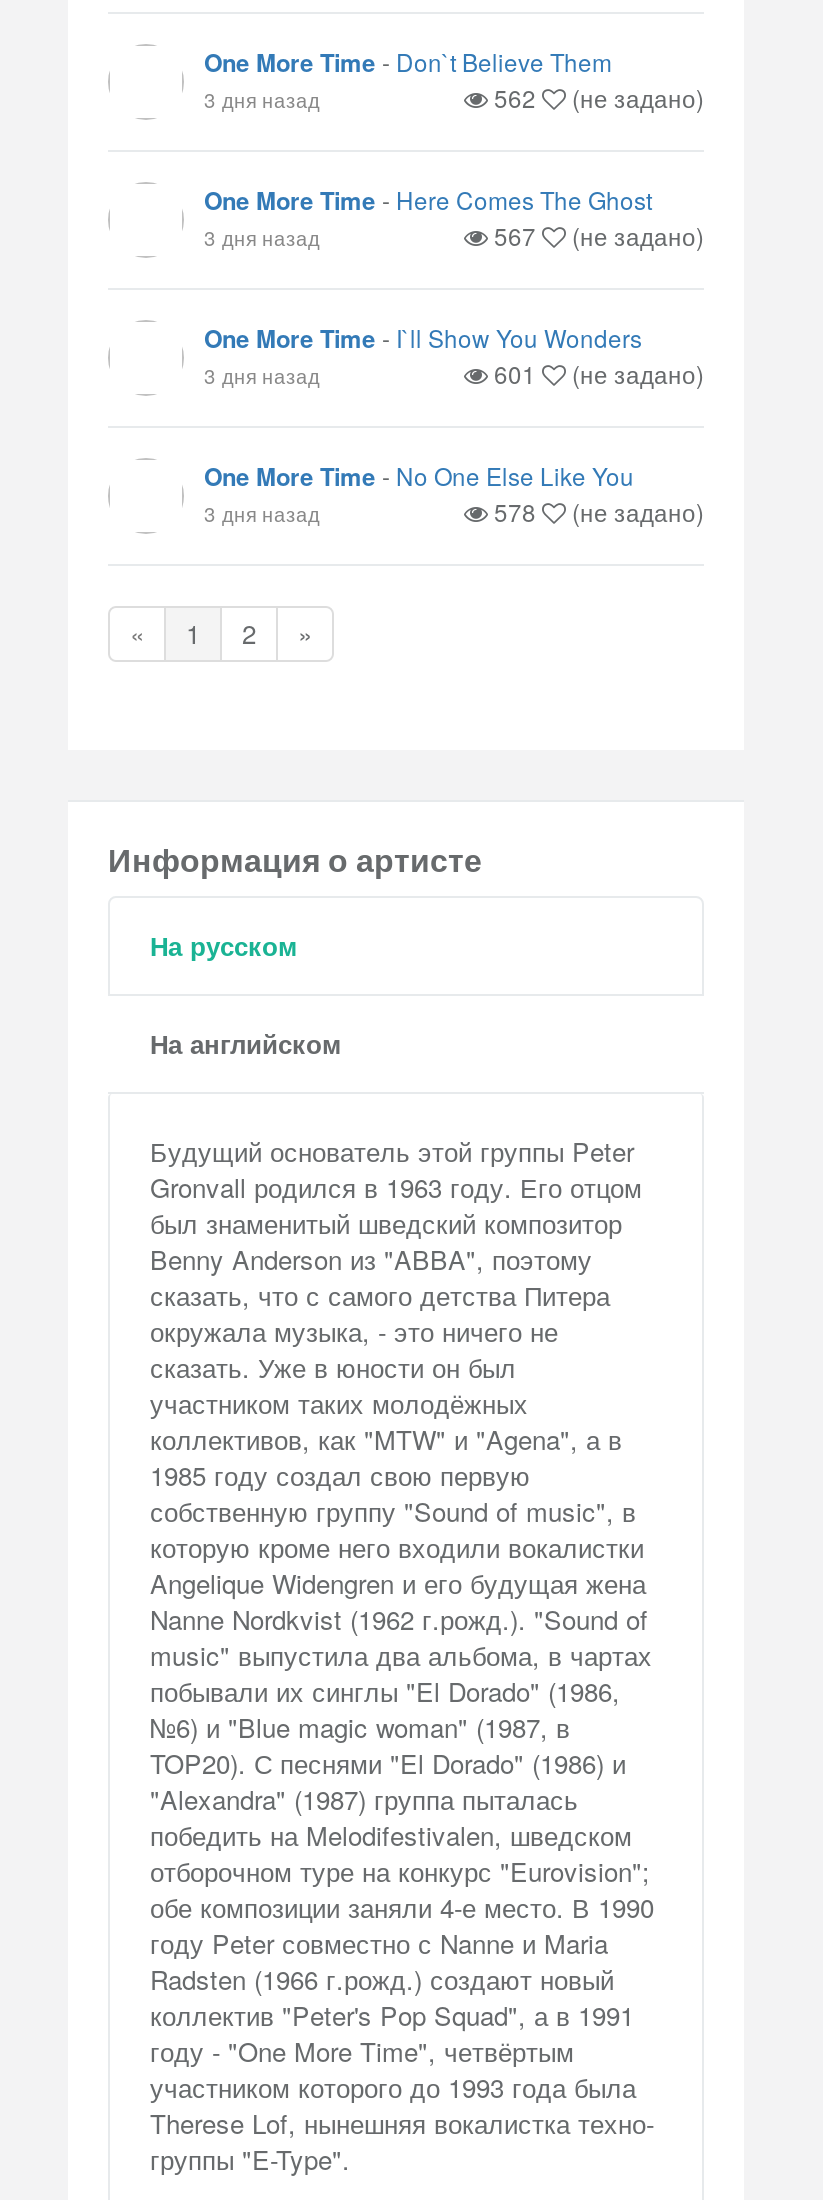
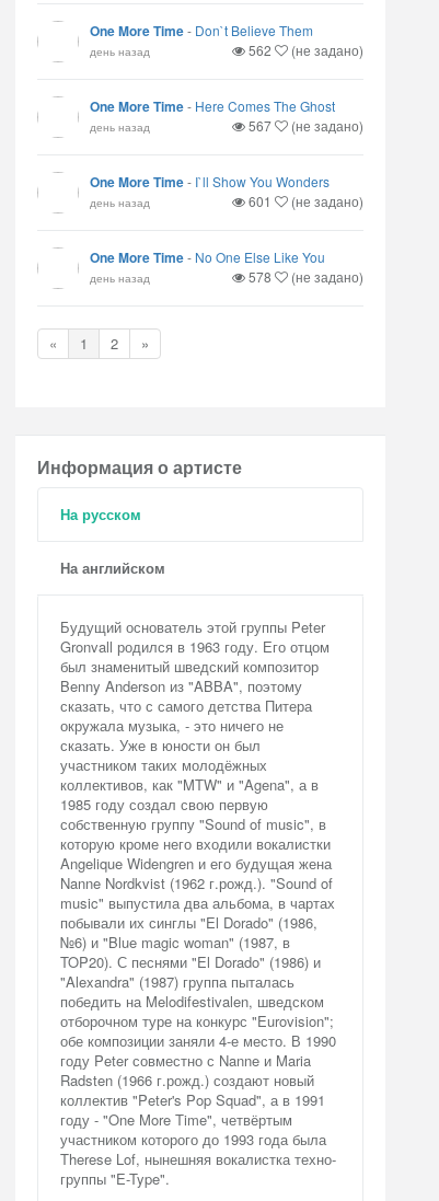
[204,84,320,114] 3 дня назад -> [90,43,150,59] день назад
[204,222,320,252] 3 дня назад -> [90,118,150,135] день назад
[204,360,320,390] 3 дня назад -> [90,194,150,210] день назад
[204,498,320,528] 3 дня назад -> [90,269,150,286] день назад

